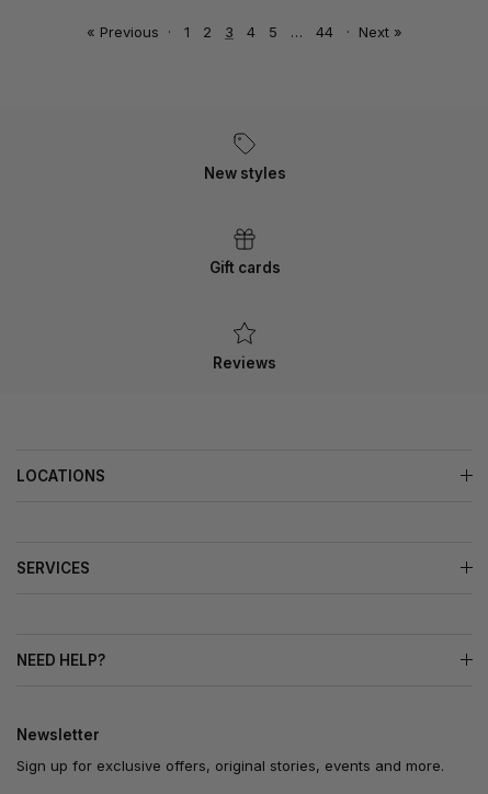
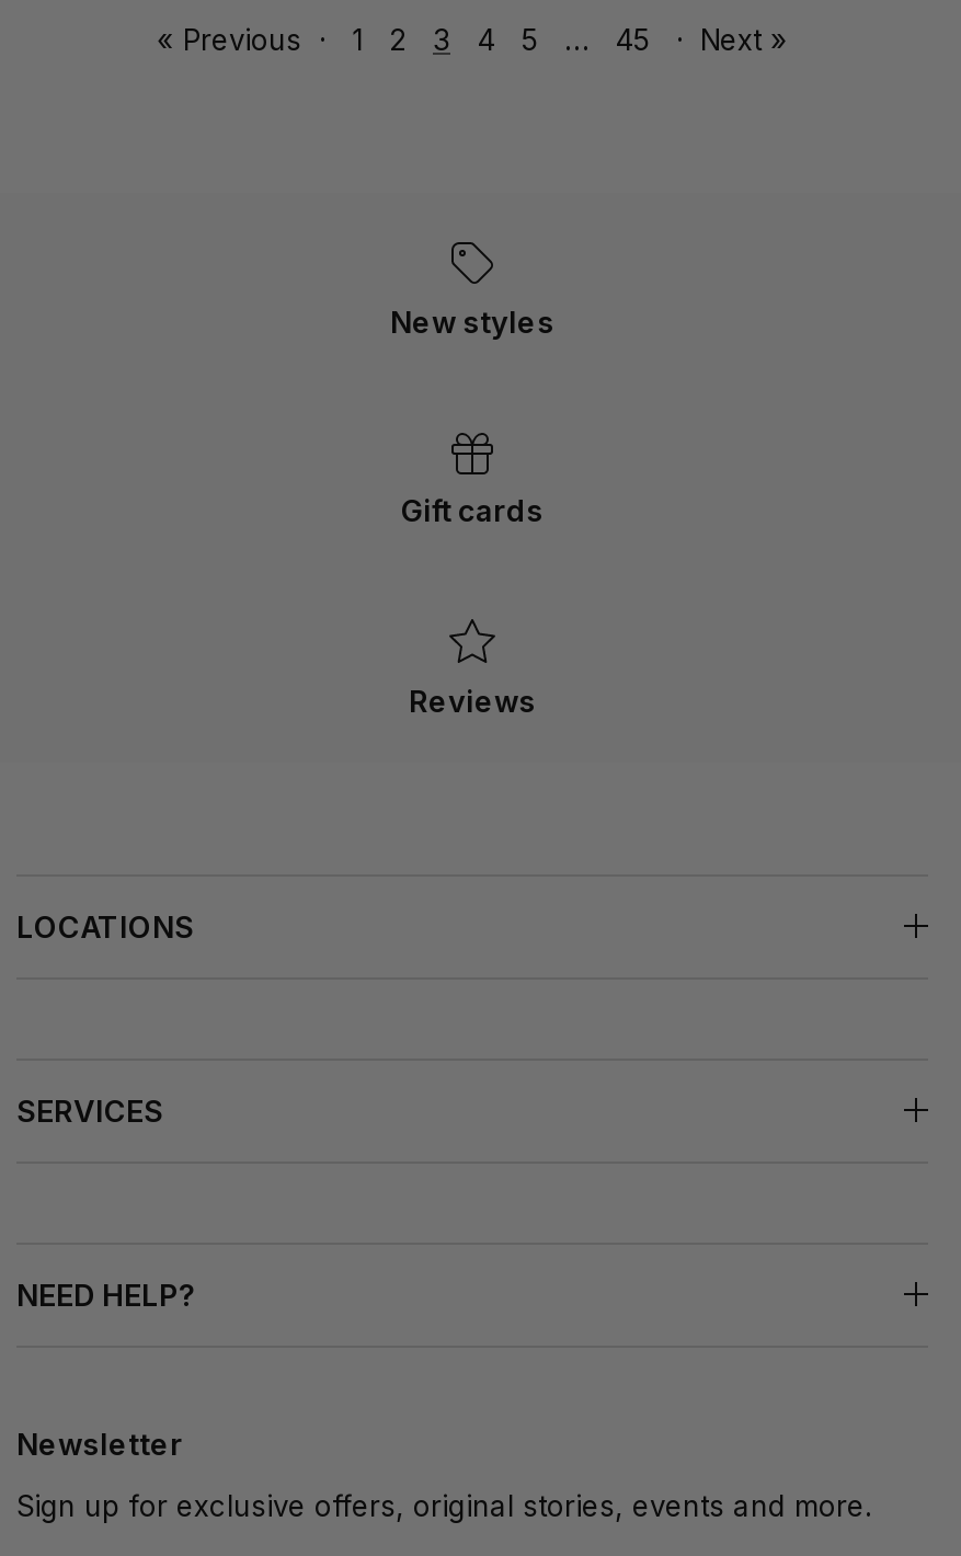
[316,23,333,41] 44 -> [615,22,650,57] 45

